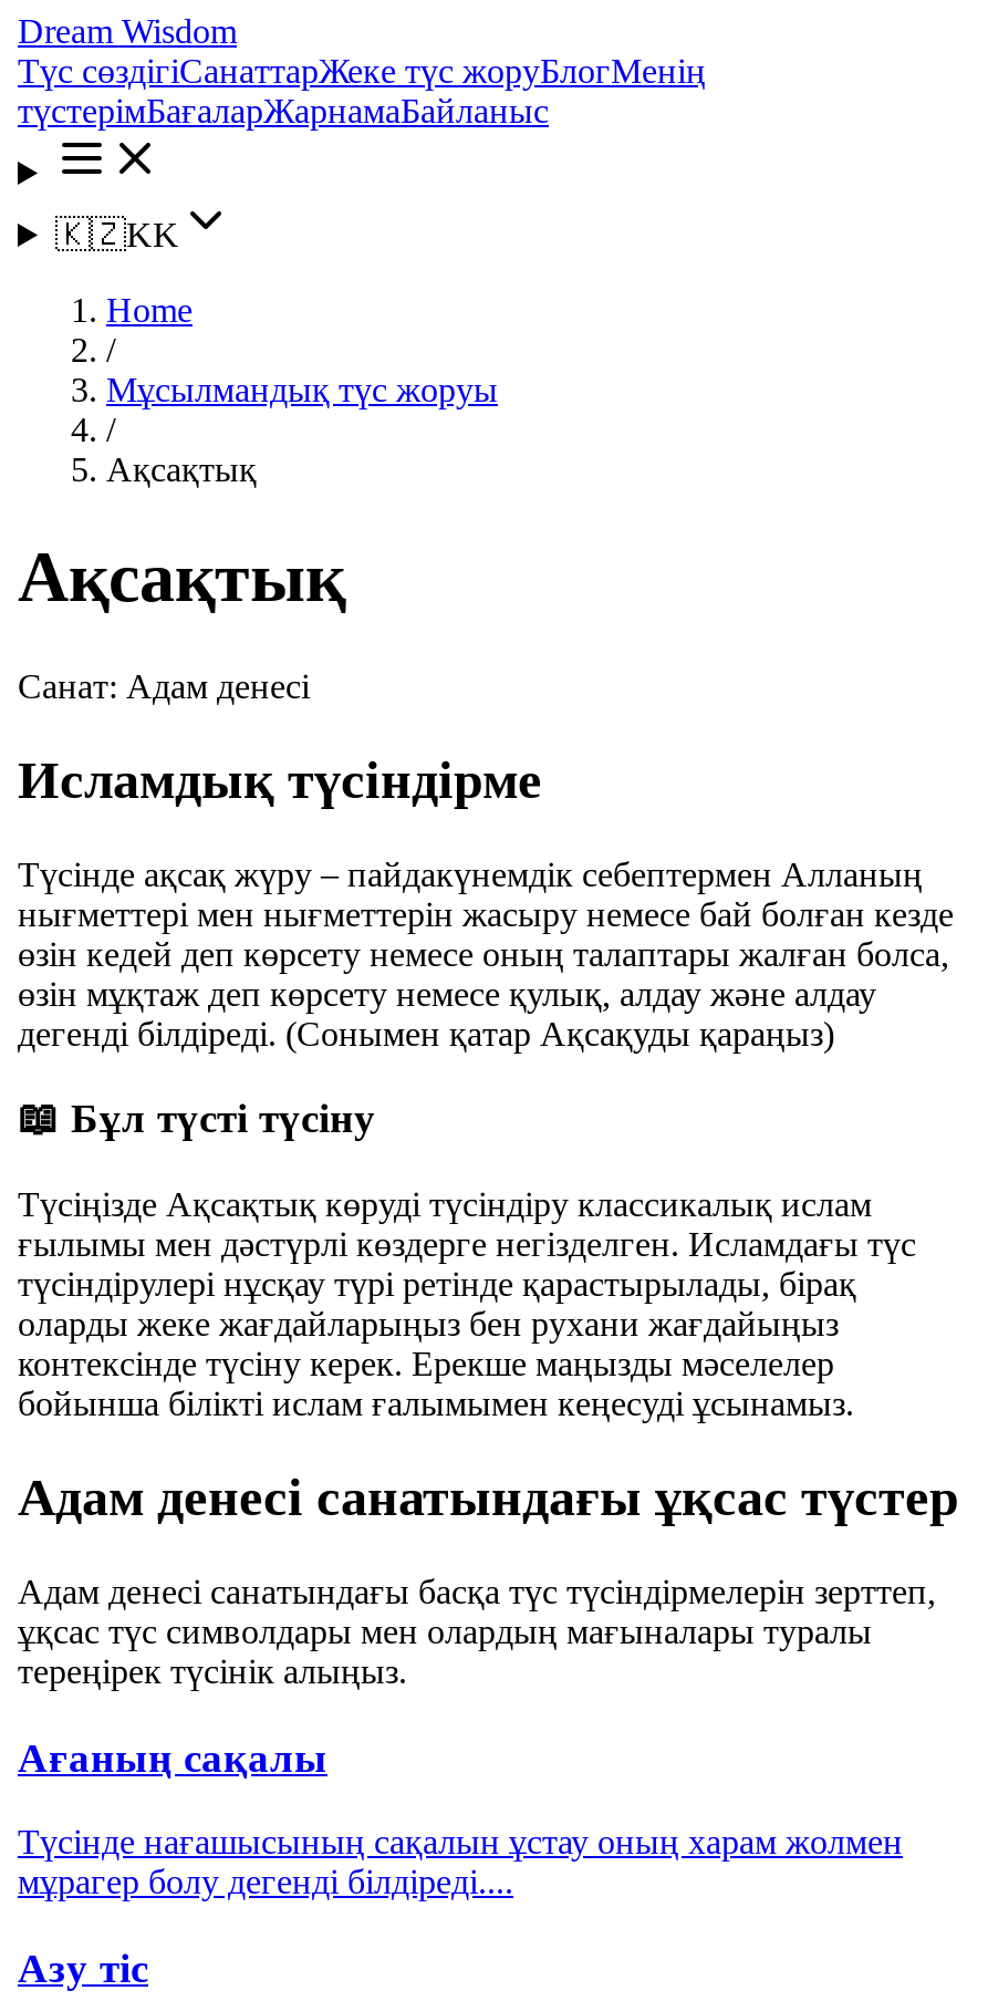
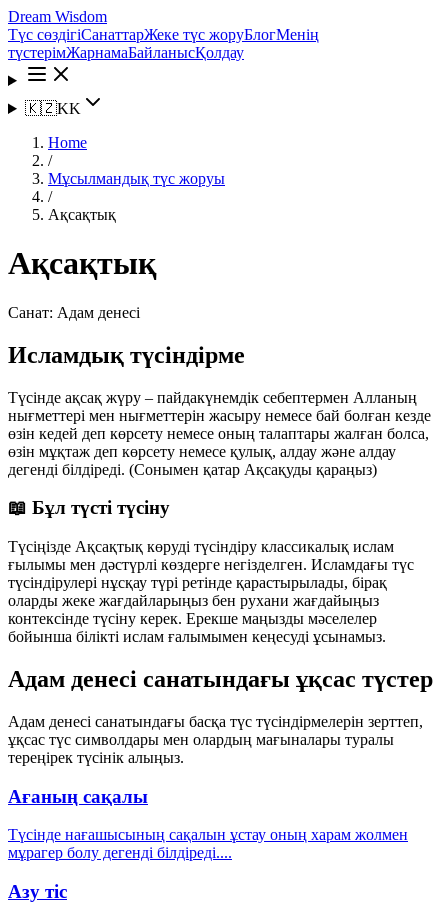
[18,92,549,129] түстерімБағаларЖарнамаБайланыс -> [8,44,244,61] түстерімЖарнамаБайланысҚолдау

